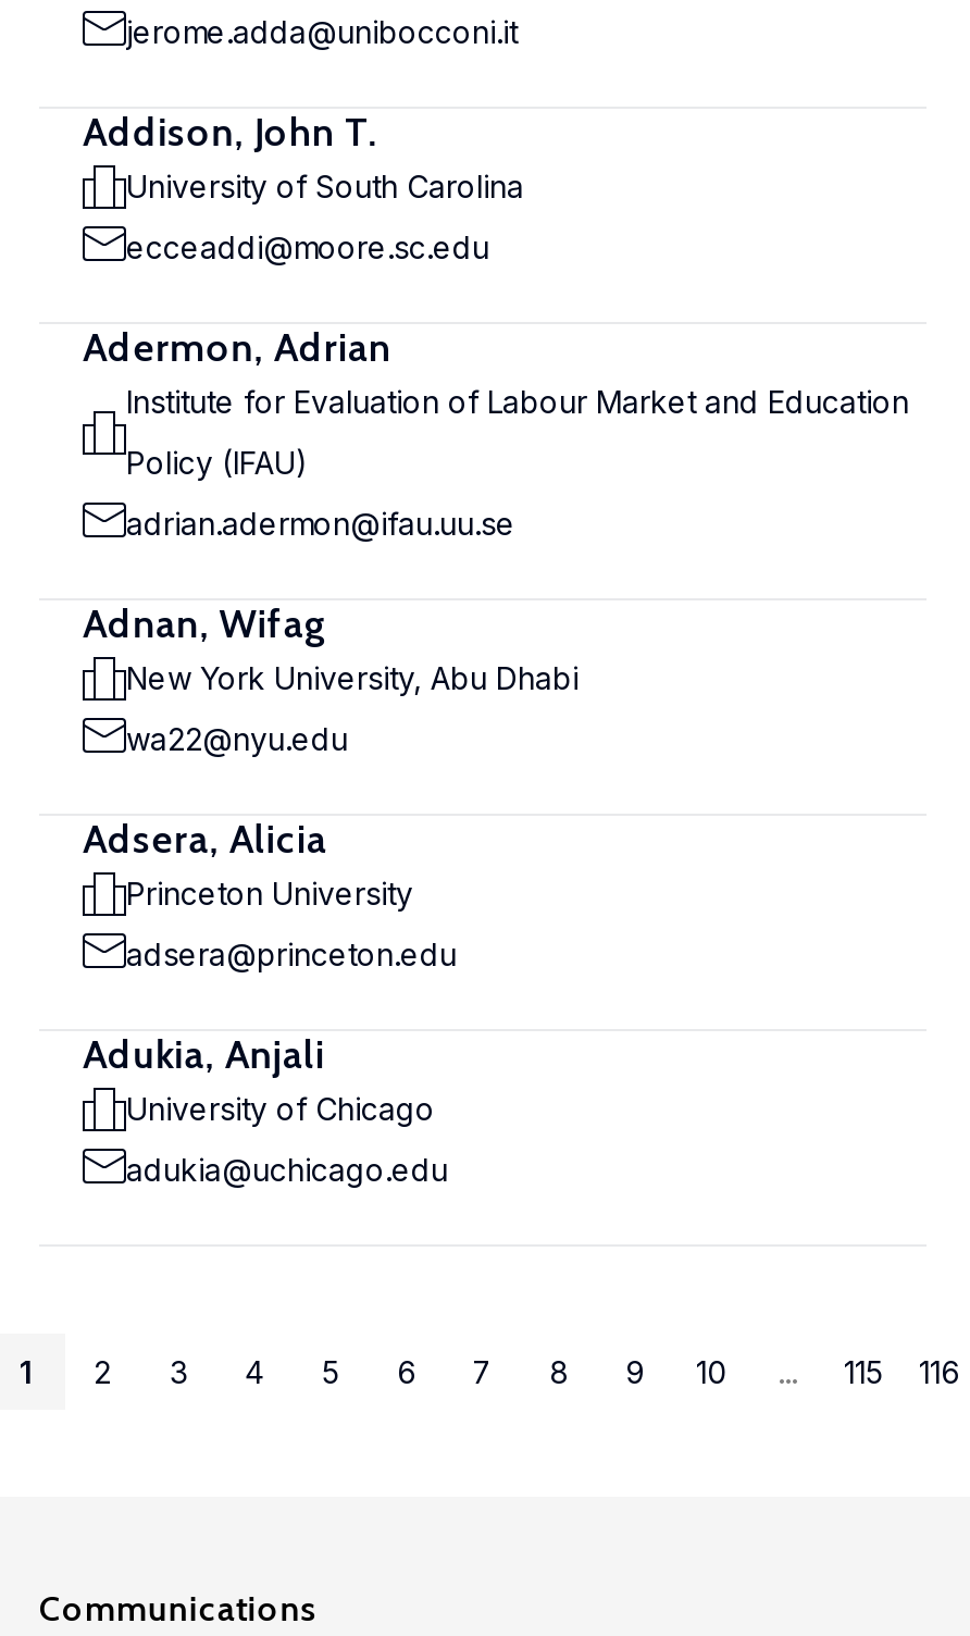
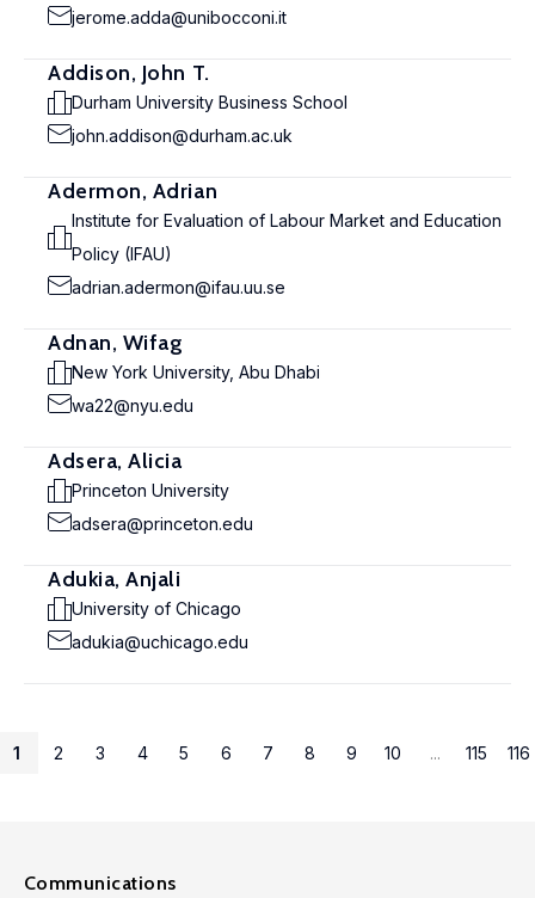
[126,168,524,205] University of South Carolina -> [72,92,348,112] Durham University Business School
[126,228,489,265] ecceaddi@moore.sc.edu -> [72,125,293,146] john.addison@durham.ac.uk

